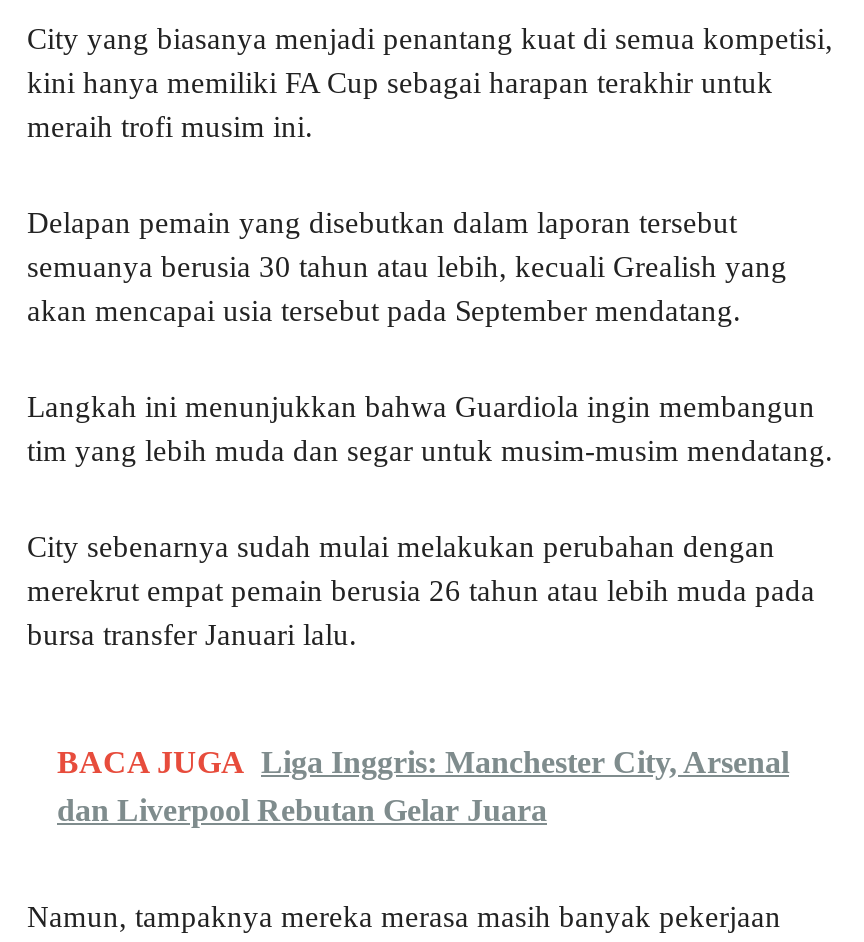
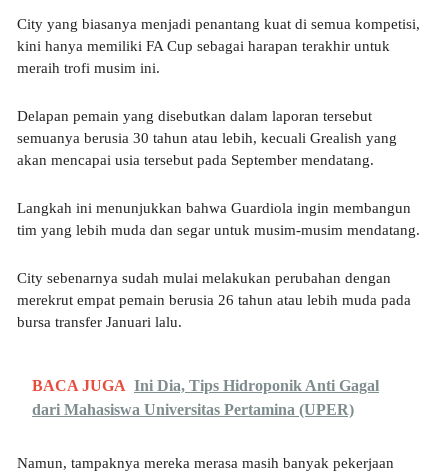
[57,745,789,827] BACA JUGA Liga Inggris: Manchester City, Arsenal | dan Liverpool Rebutan Gelar Juara -> [32,377,379,418] BACA JUGA Ini Dia, Tips Hidroponik Anti Gagal | dari Mahasiswa Universitas Pertamina (UPER)

